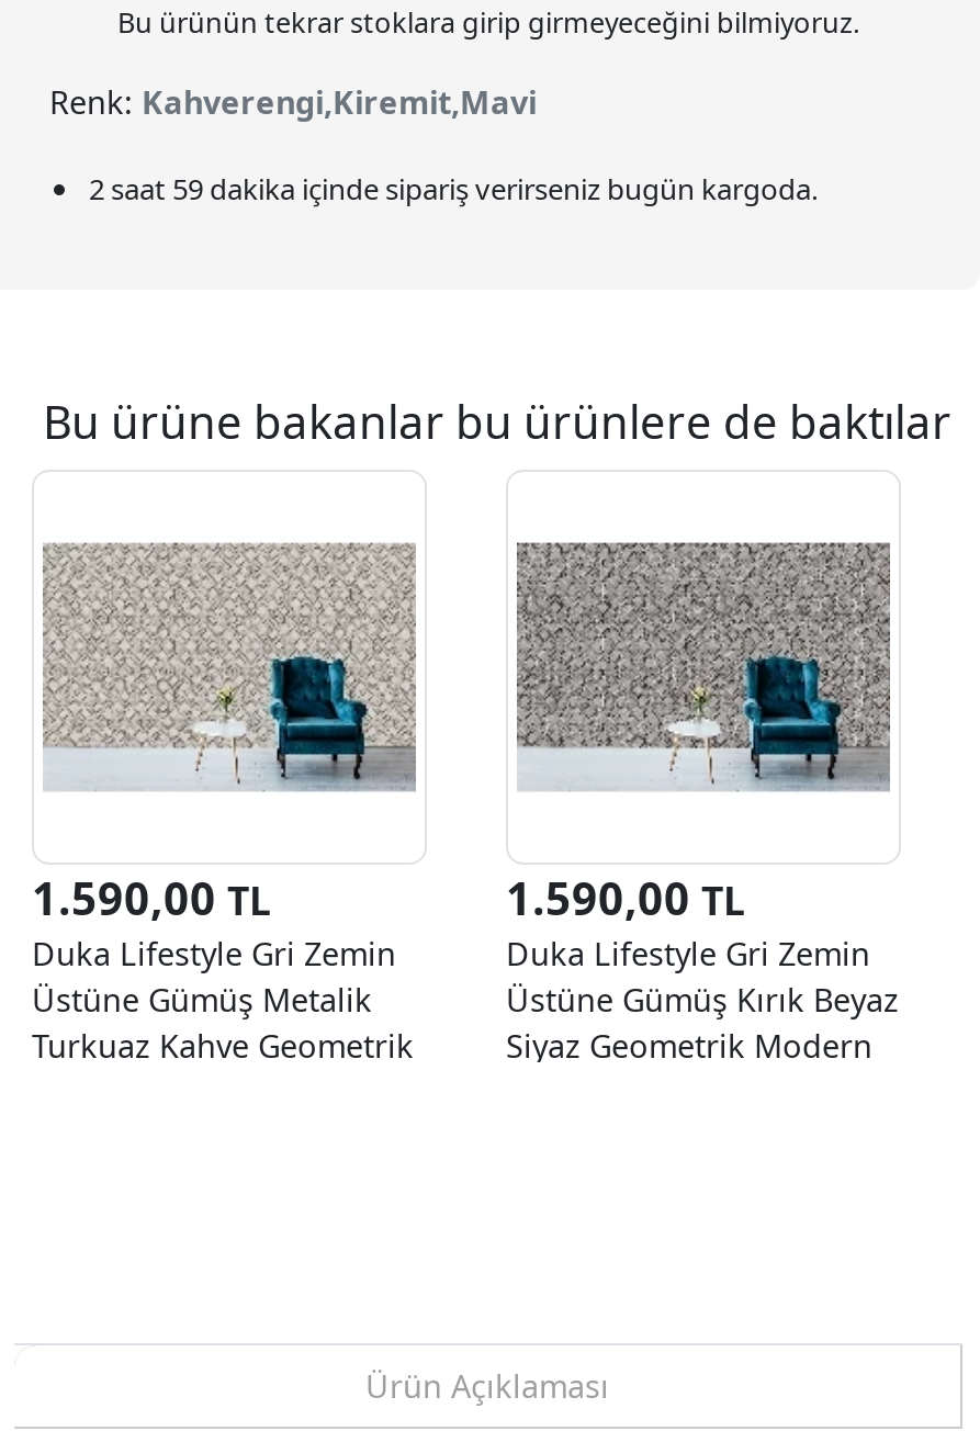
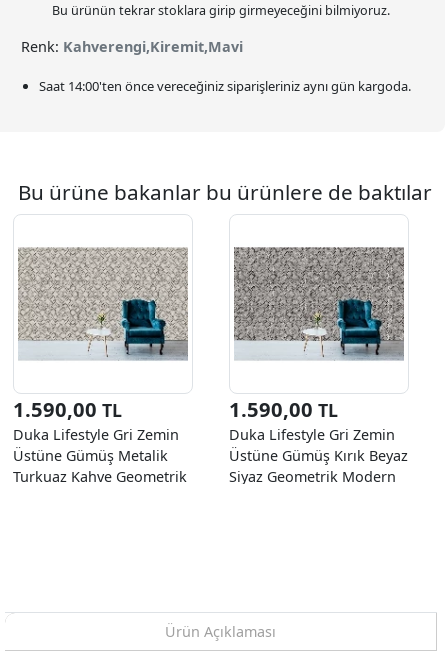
[89,168,818,208] 2 saat 59 dakika içinde sipariş verirseniz bugün kargoda. -> [39,77,411,95] Saat 14:00'ten önce vereceğiniz siparişleriniz aynı gün kargoda.

